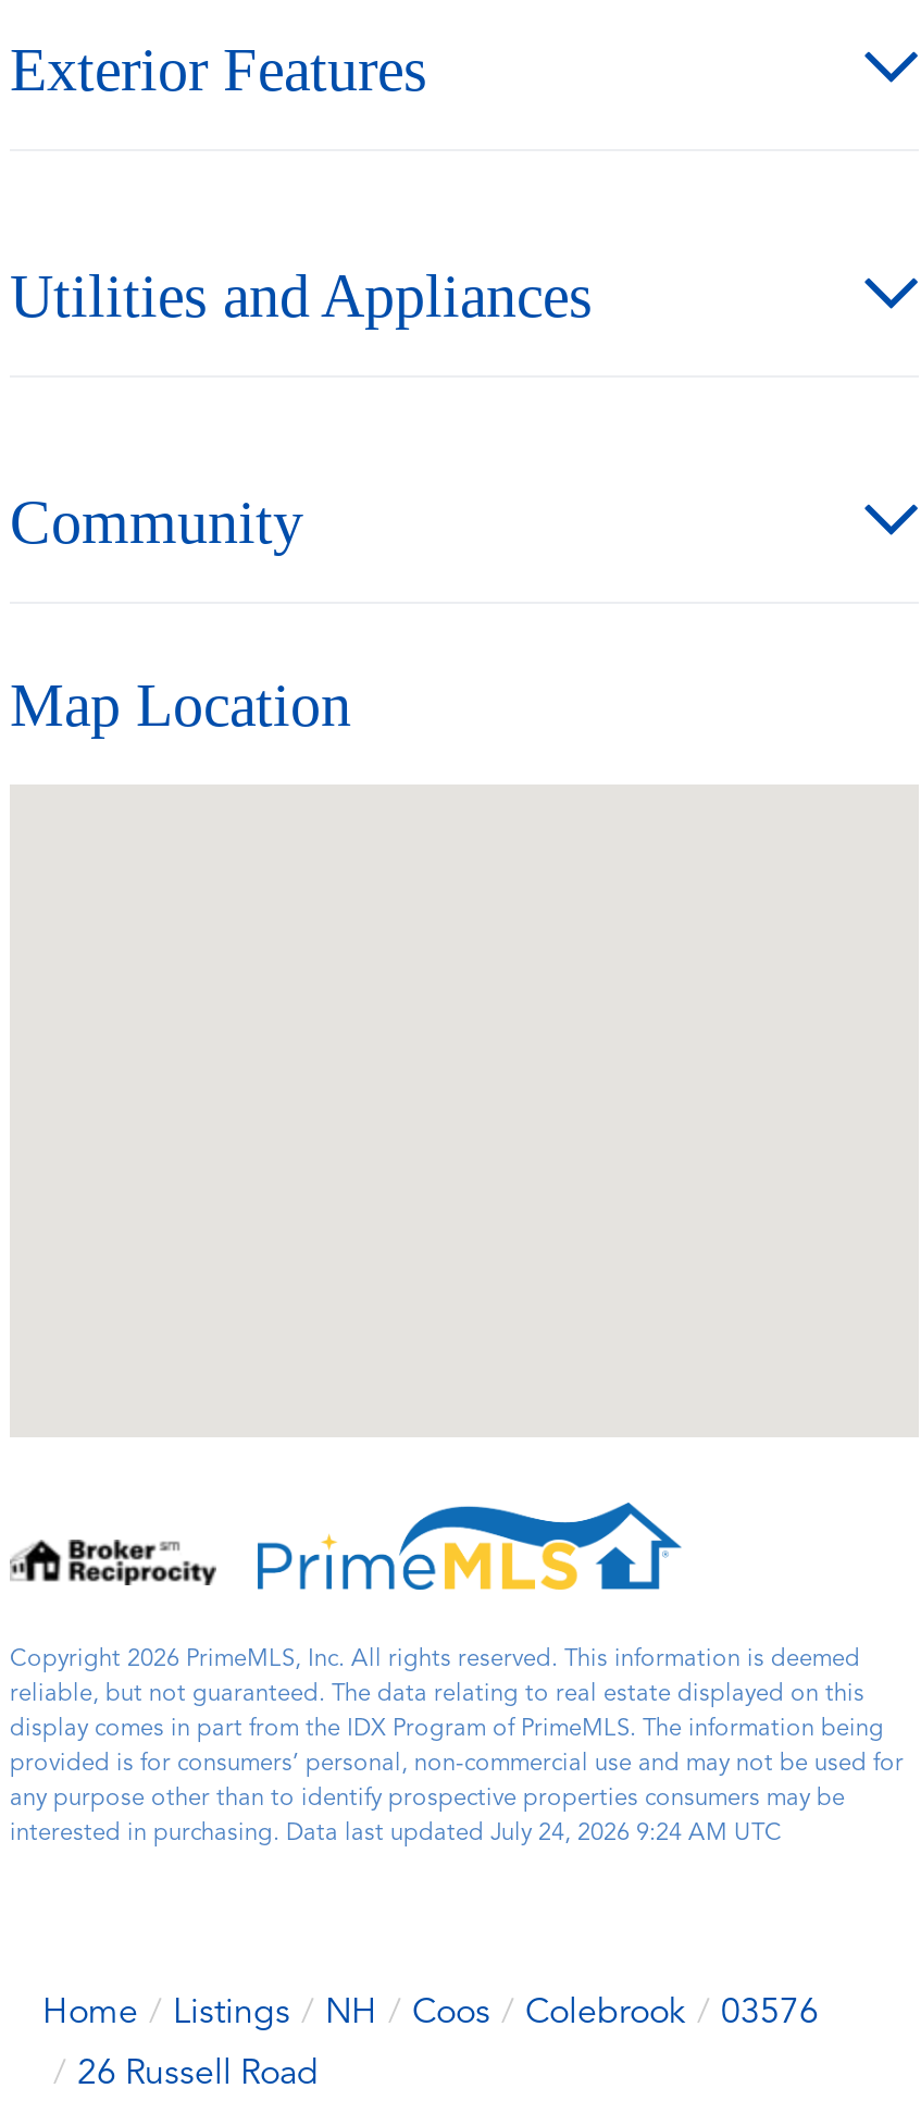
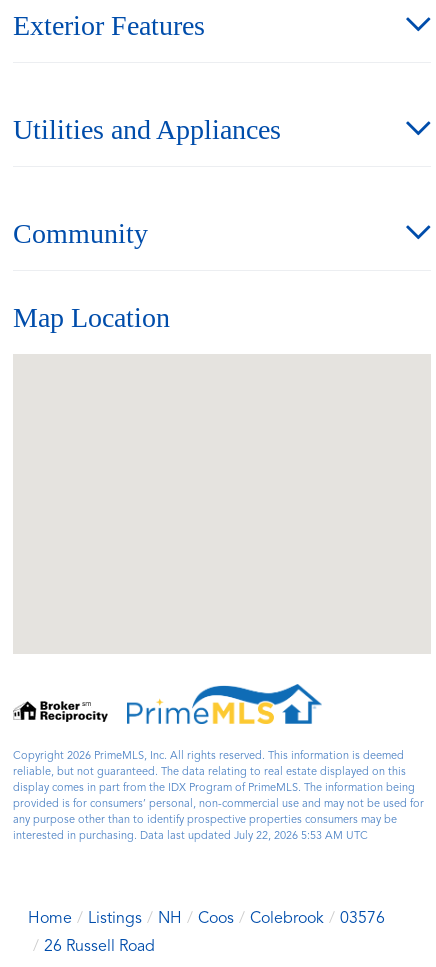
[10,1822,782,1846] interested in purchasing. Data last updated July 24, 2026 9:24 AM UTC -> [13,831,368,842] interested in purchasing. Data last updated July 22, 2026 5:53 AM UTC

